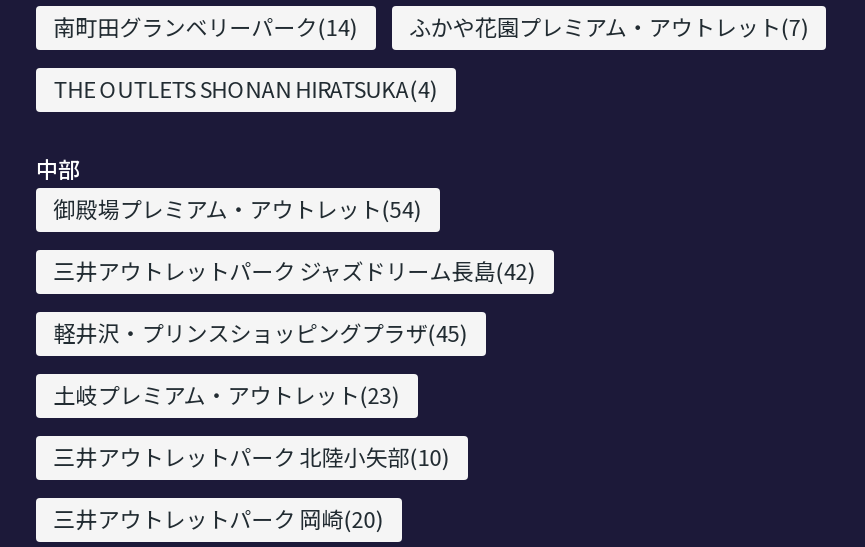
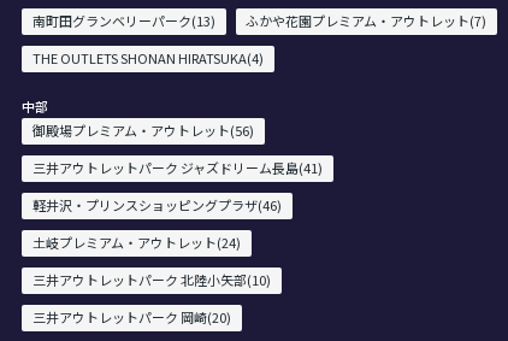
[54,10,358,42] 南町田グランベリーパーク(14) -> [32,11,215,30] 南町田グランベリーパーク(13)
[54,191,422,223] 御殿場プレミアム・アウトレット(54) -> [32,120,254,139] 御殿場プレミアム・アウトレット(56)
[54,253,536,285] 三井アウトレットパーク ジャズドリーム長島(42) -> [32,157,322,177] 三井アウトレットパーク ジャズドリーム長島(41)
[54,315,468,347] 軽井沢・プリンスショッピングプラザ(45) -> [32,195,281,214] 軽井沢・プリンスショッピングプラザ(46)
[54,377,400,409] 土岐プレミアム・アウトレット(23) -> [32,232,241,251] 土岐プレミアム・アウトレット(24)

